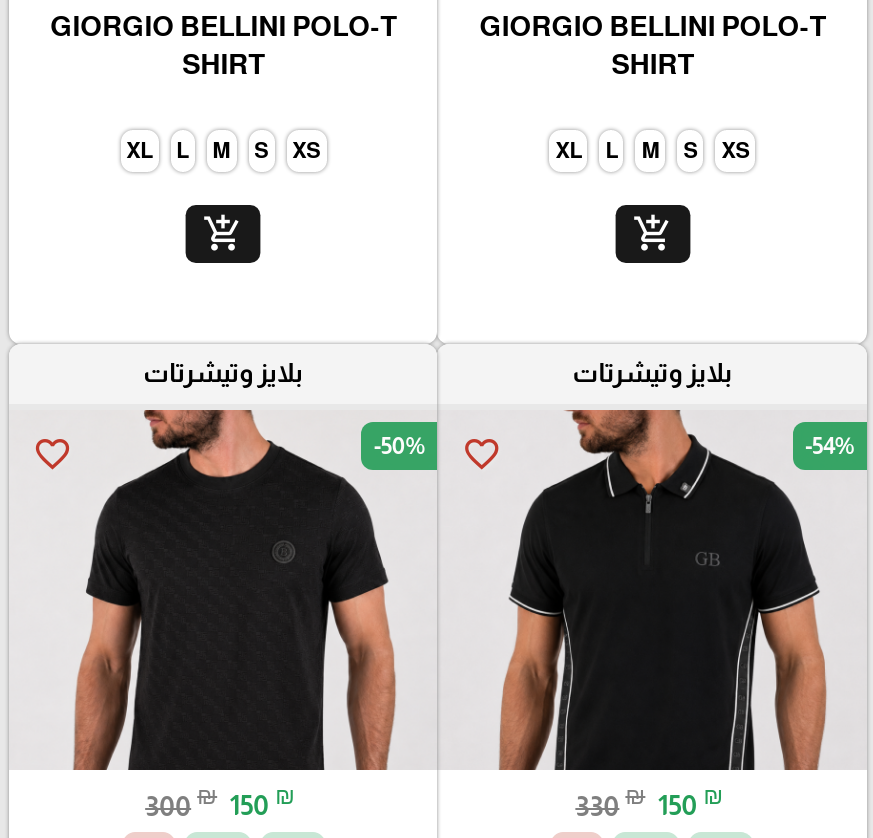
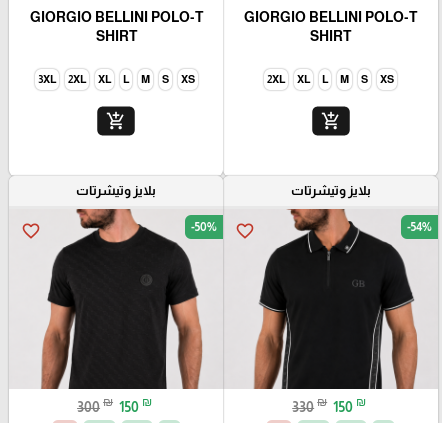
none -> [38,73,86,85] 2XL | 3XL
none -> [267,73,285,85] 2XL

